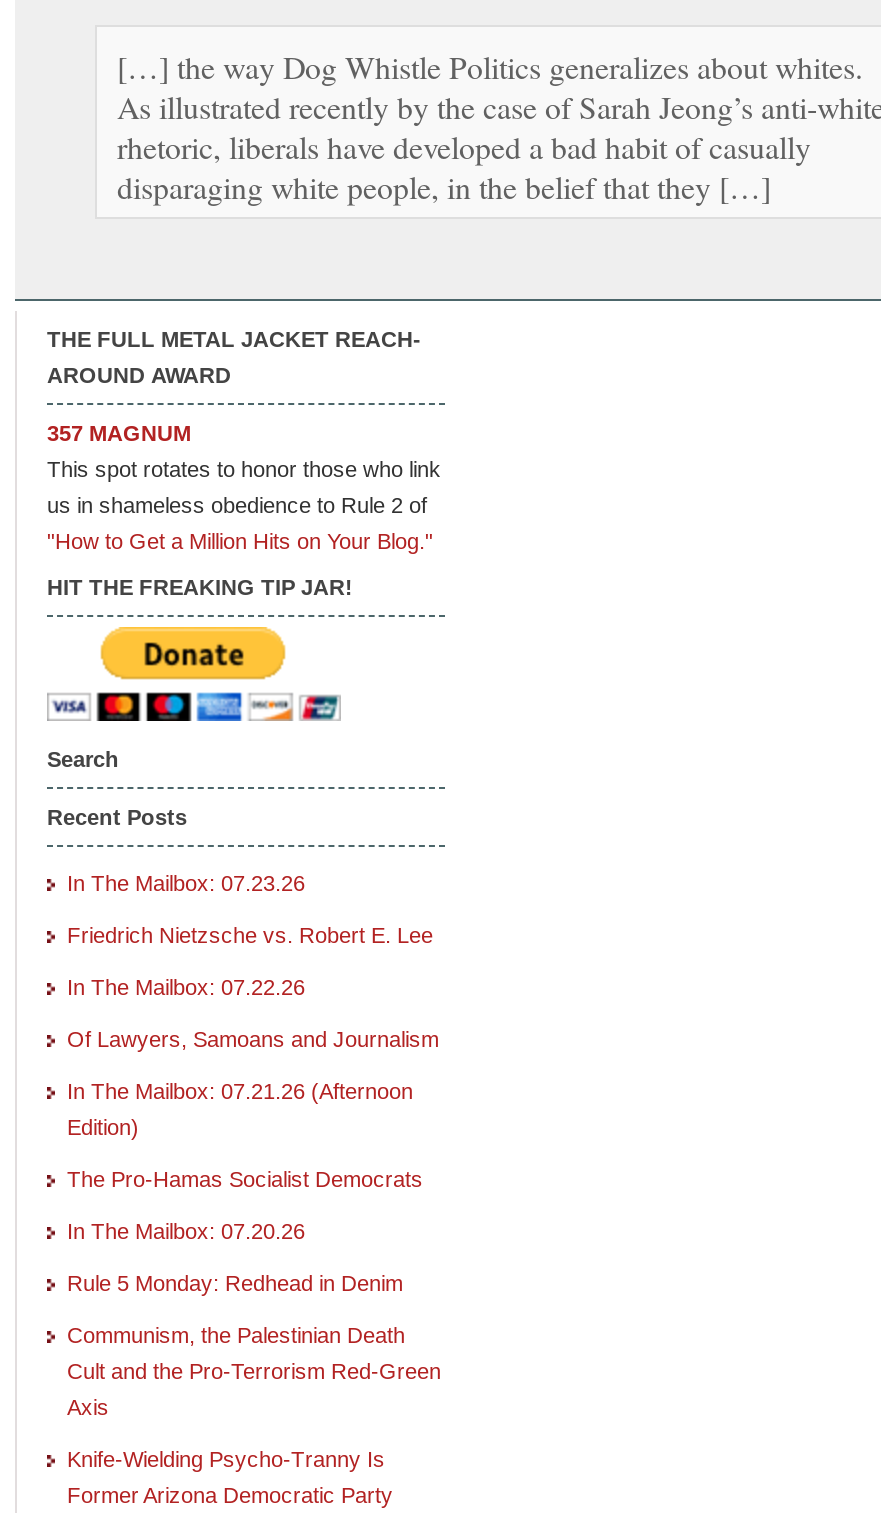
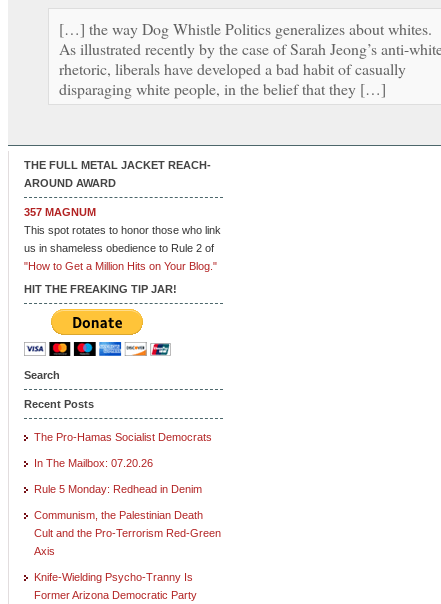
[67,870,439,1138] In The Mailbox: 07.23.26 | Friedrich Nietzsche vs. Robert E. Lee | In The Mailbox: 07.22.26 | Of Lawyers, Samoans and Journalism | In The Mailbox: 07.21.26 (Afternoon | Edition) -> none

